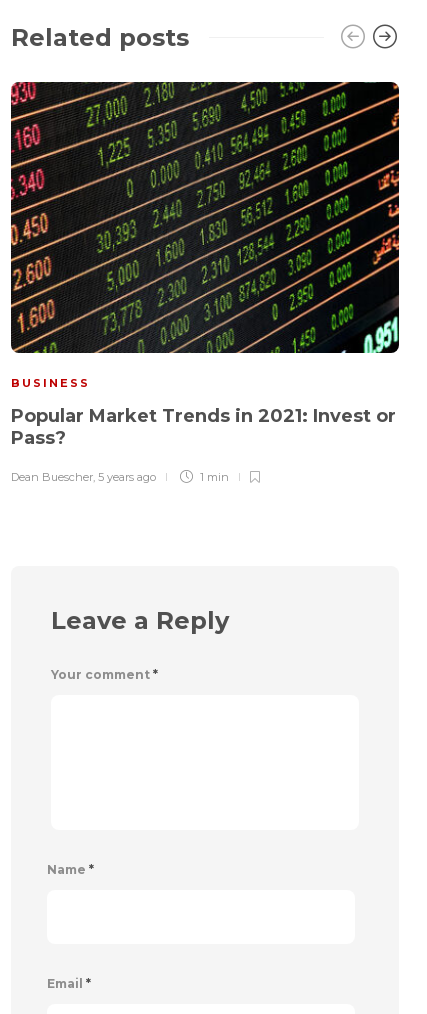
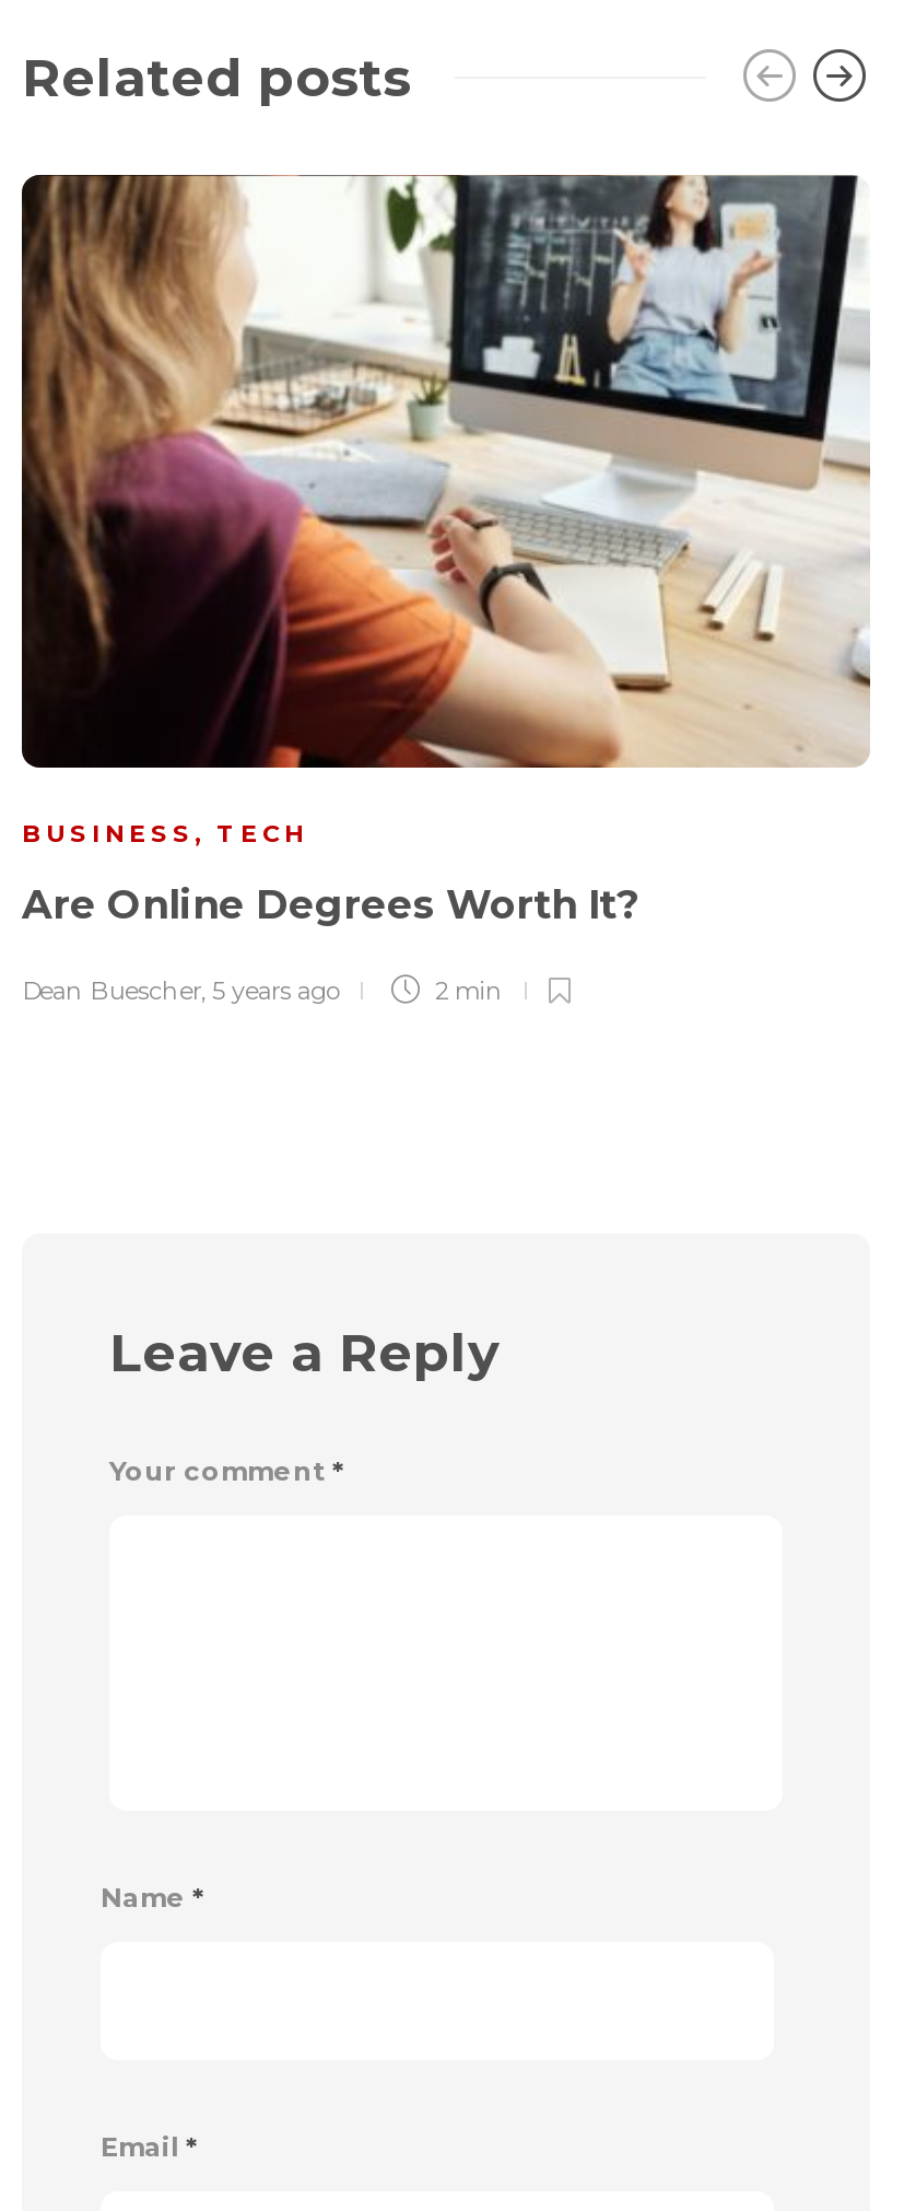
[10,81,400,390] [image] | BUSINESS -> [22,173,872,849] [image] | BUSINESS, TECH
[11,405,396,449] Popular Market Trends in 2021: Invest or | Pass? -> [22,882,651,930] Are Online Degrees Worth It?
moved [11,470,156,484] -> [22,976,339,1006]: Dean Buescher, 5 years ago
[197,470,229,484] 1 min -> [428,976,503,1006] 2 min

